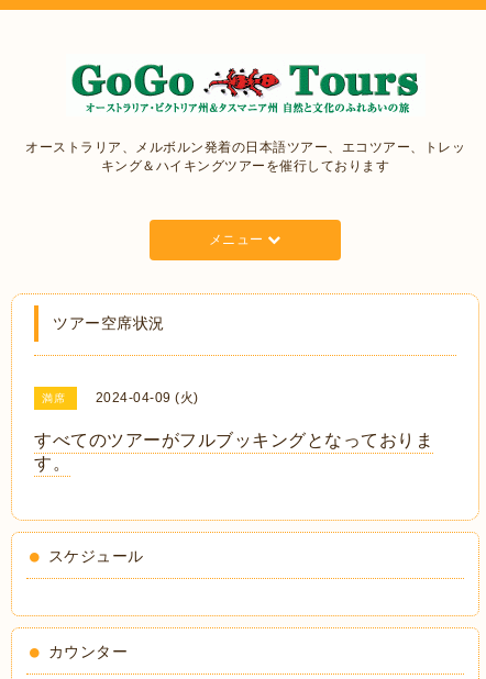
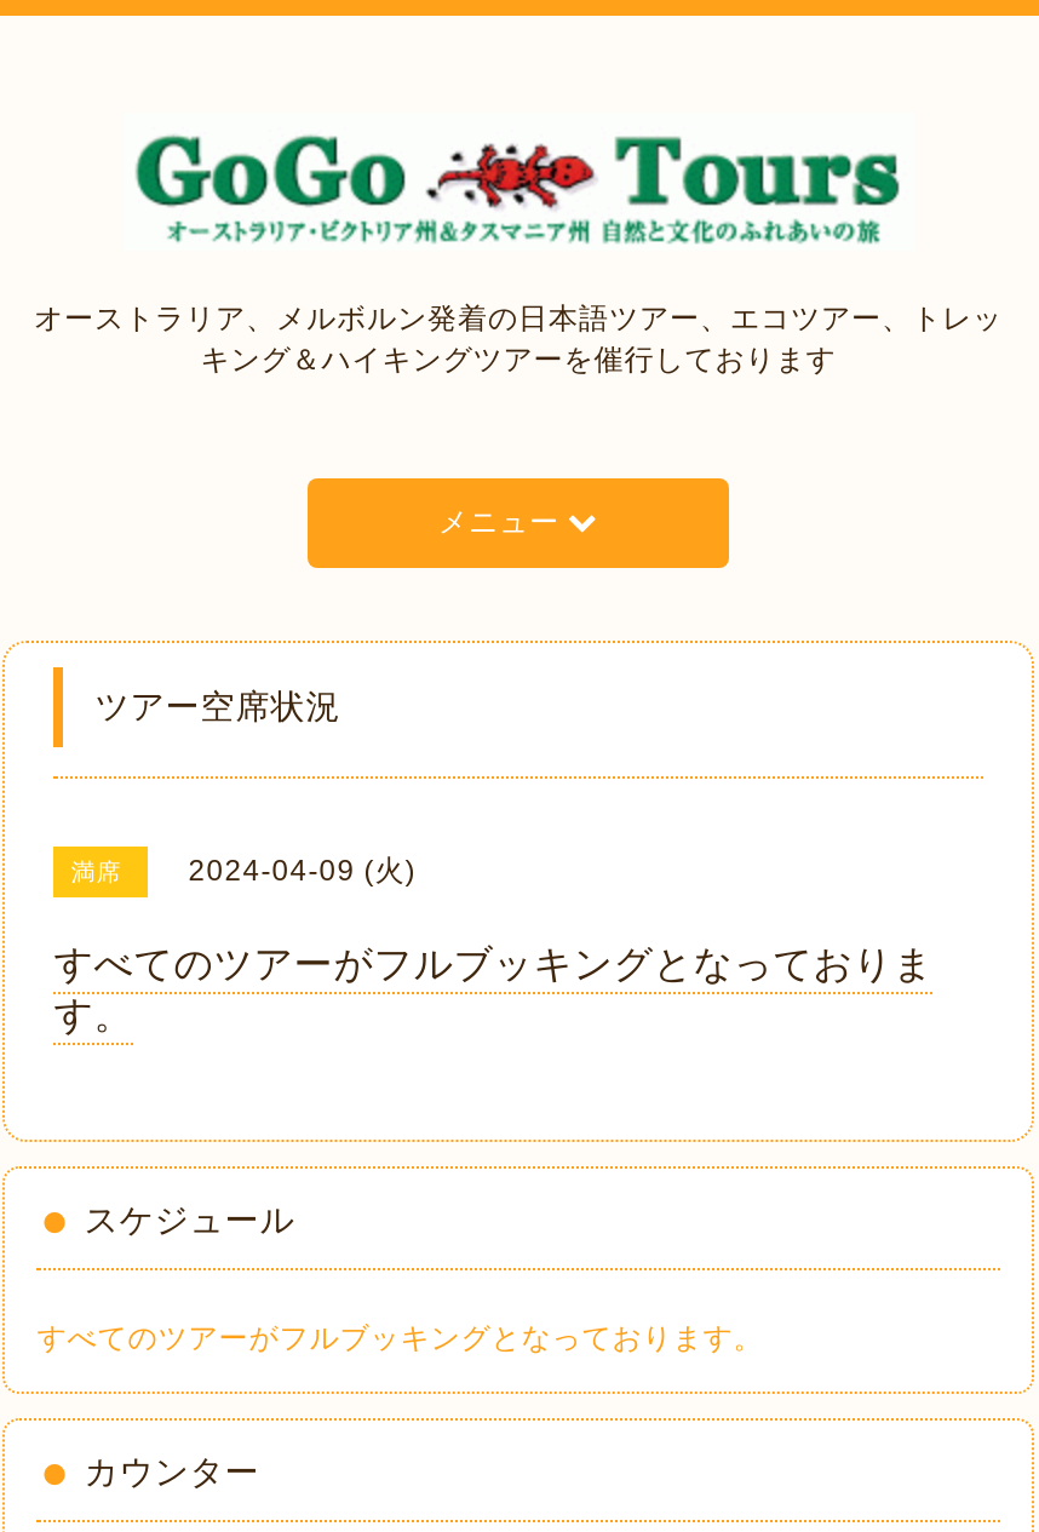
none -> [37,1321,763,1355] すべてのツアーがフルブッキングとなっております。

